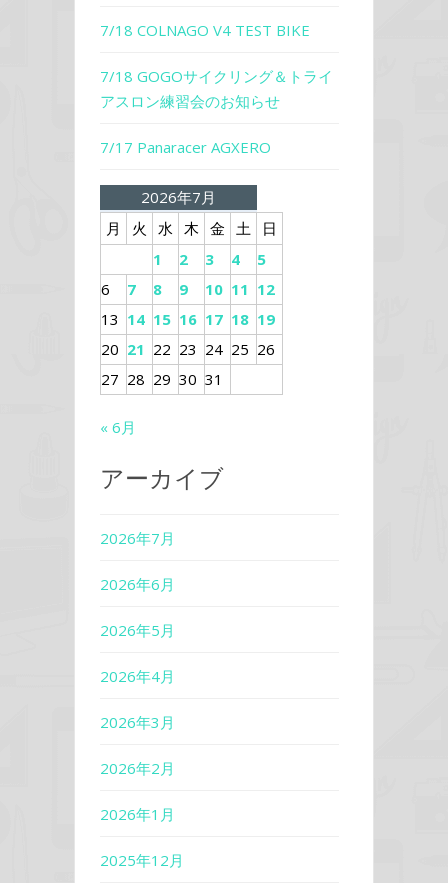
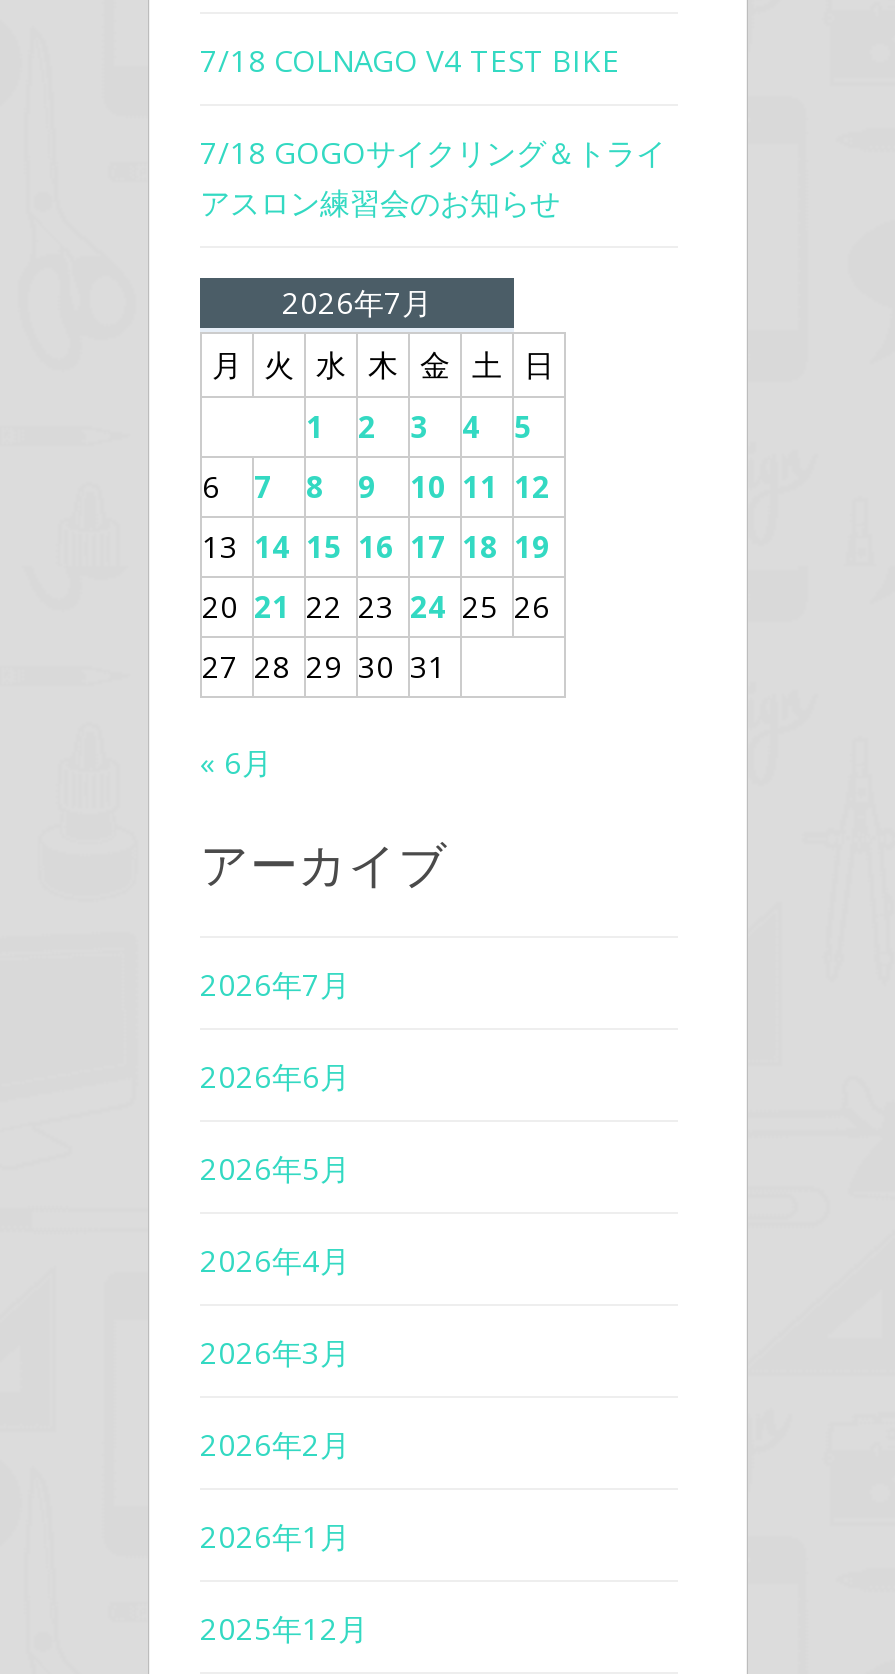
[100,137,271,157] 7/17 Panaracer AGXERO -> none

